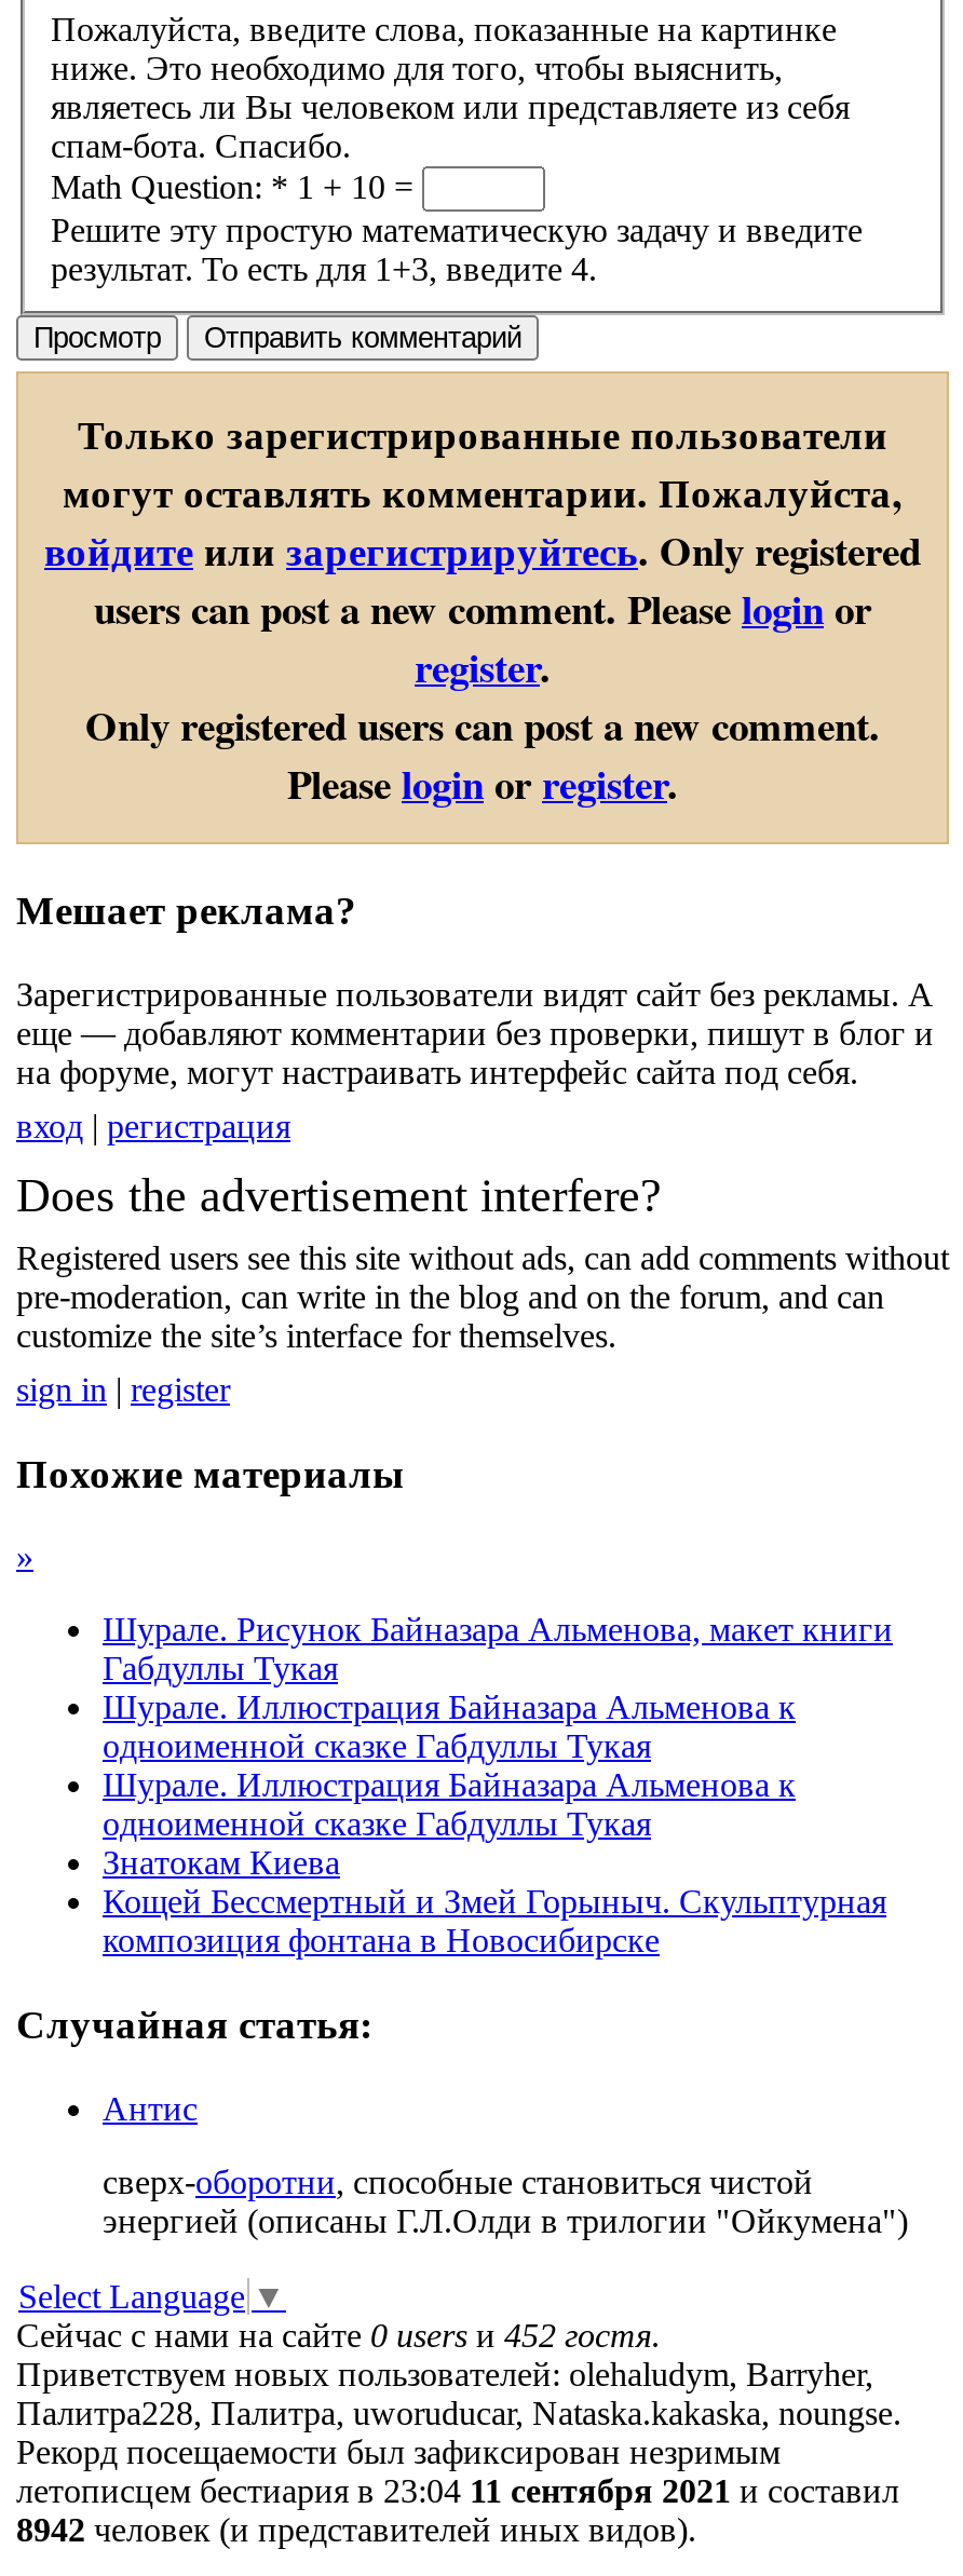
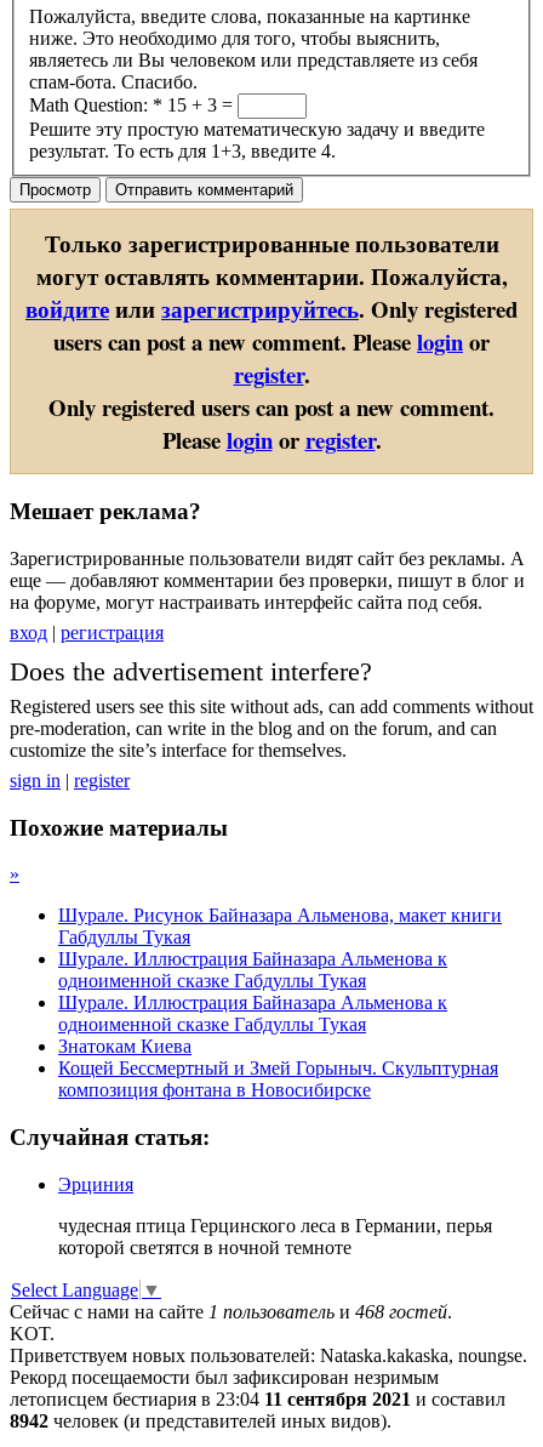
[51,169,422,205] Math Question: * 1 + 10 = -> [29,95,238,115] Math Question: * 15 + 3 =
[103,2090,198,2126] Антис -> [58,1174,133,1194] Эрциния
[103,2163,908,2239] сверх-оборотни, способные становиться чистой | энергией (описаны Г.Л.Олди в трилогии "Ойкумена") -> [58,1215,492,1257] чудесная птица Герцинского леса в Германии, перья | которой светятся в ночной темноте
[16,2317,901,2431] Сейчас с нами на сайте 0 users и 452 гостя. | Приветствуем новых пользователей: olehaludym, Barryher, | Палитра228, Палитра, uworuducar, Nataska.kakaska, noungse. -> [10,1301,527,1366] Сейчас с нами на сайте 1 пользователь и 468 гостей. | KOT. | Приветствуем новых пользователей: Nataska.kakaska, noungse.

